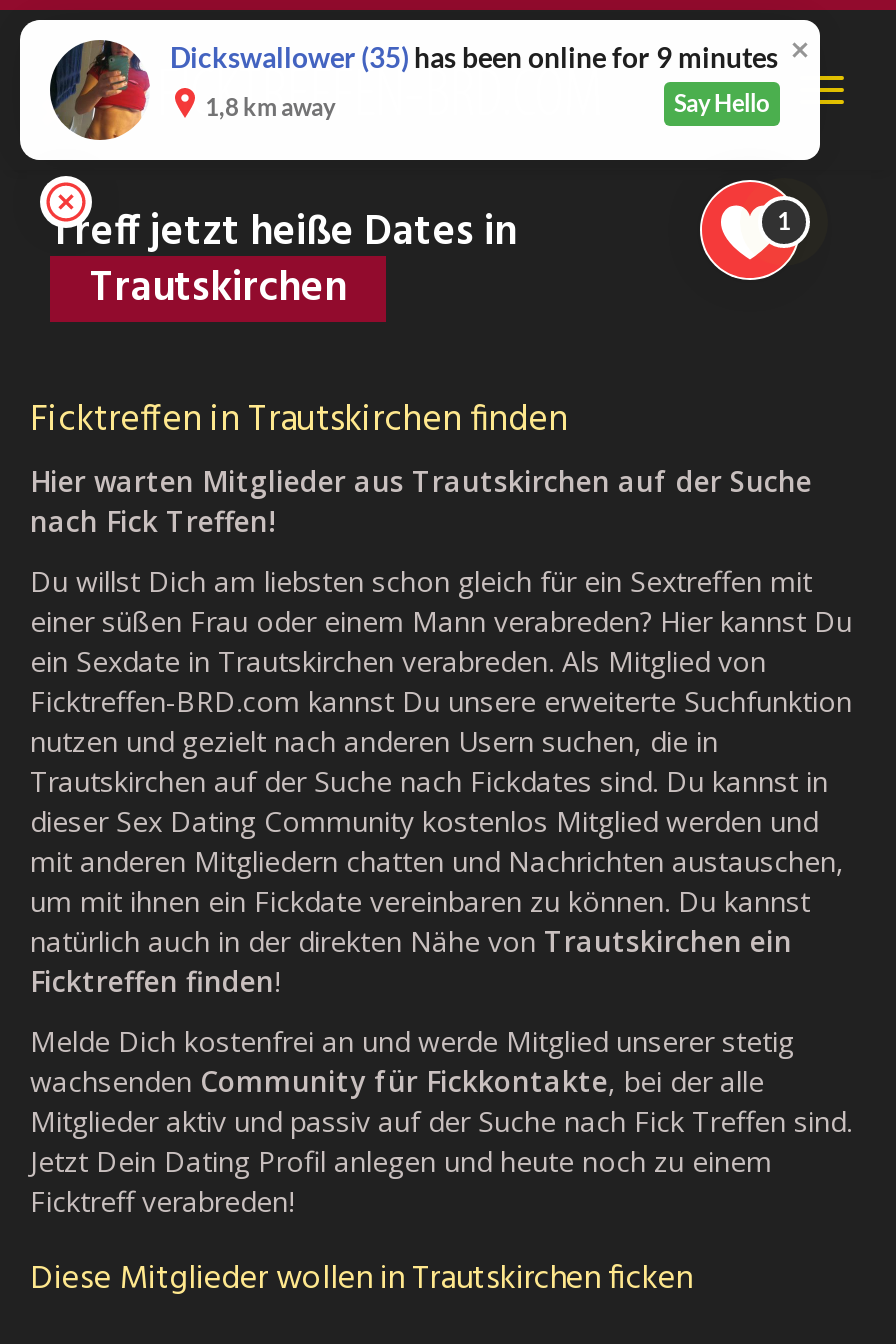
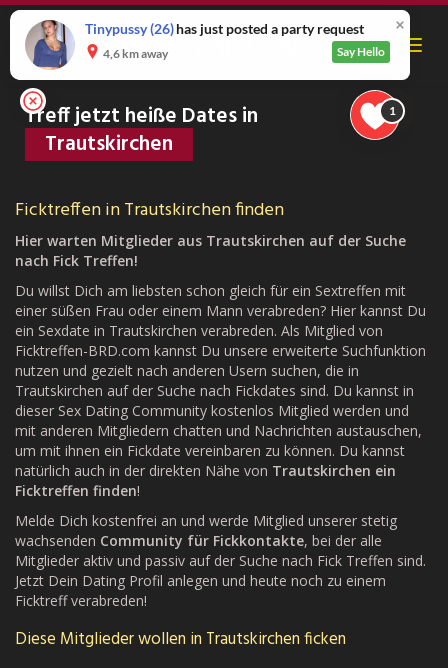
[52,40,778,140] [image] | Dickswallower (35) has been online for 9 minutes -> [28,20,364,68] [image] | Tinypussy (26) has just posted a party request
[205,91,335,121] 1,8 km away -> [102,45,167,60] 4,6 km away

